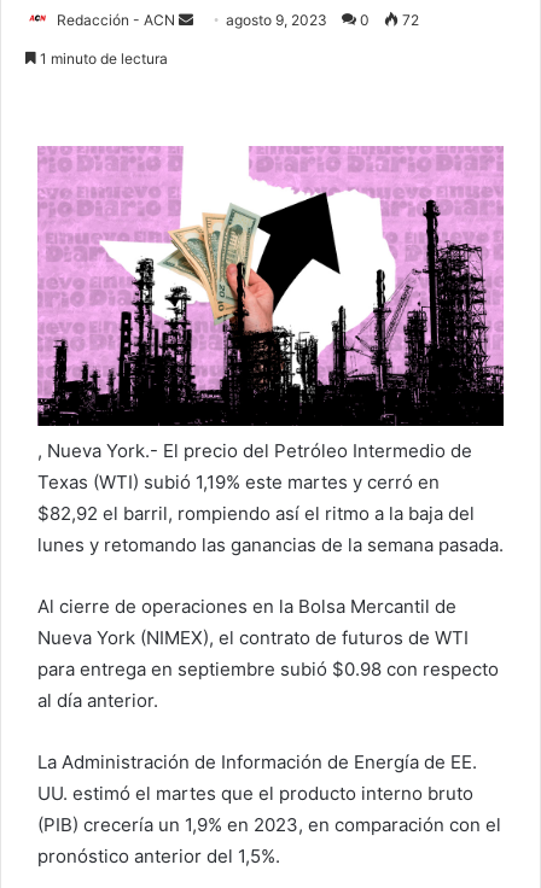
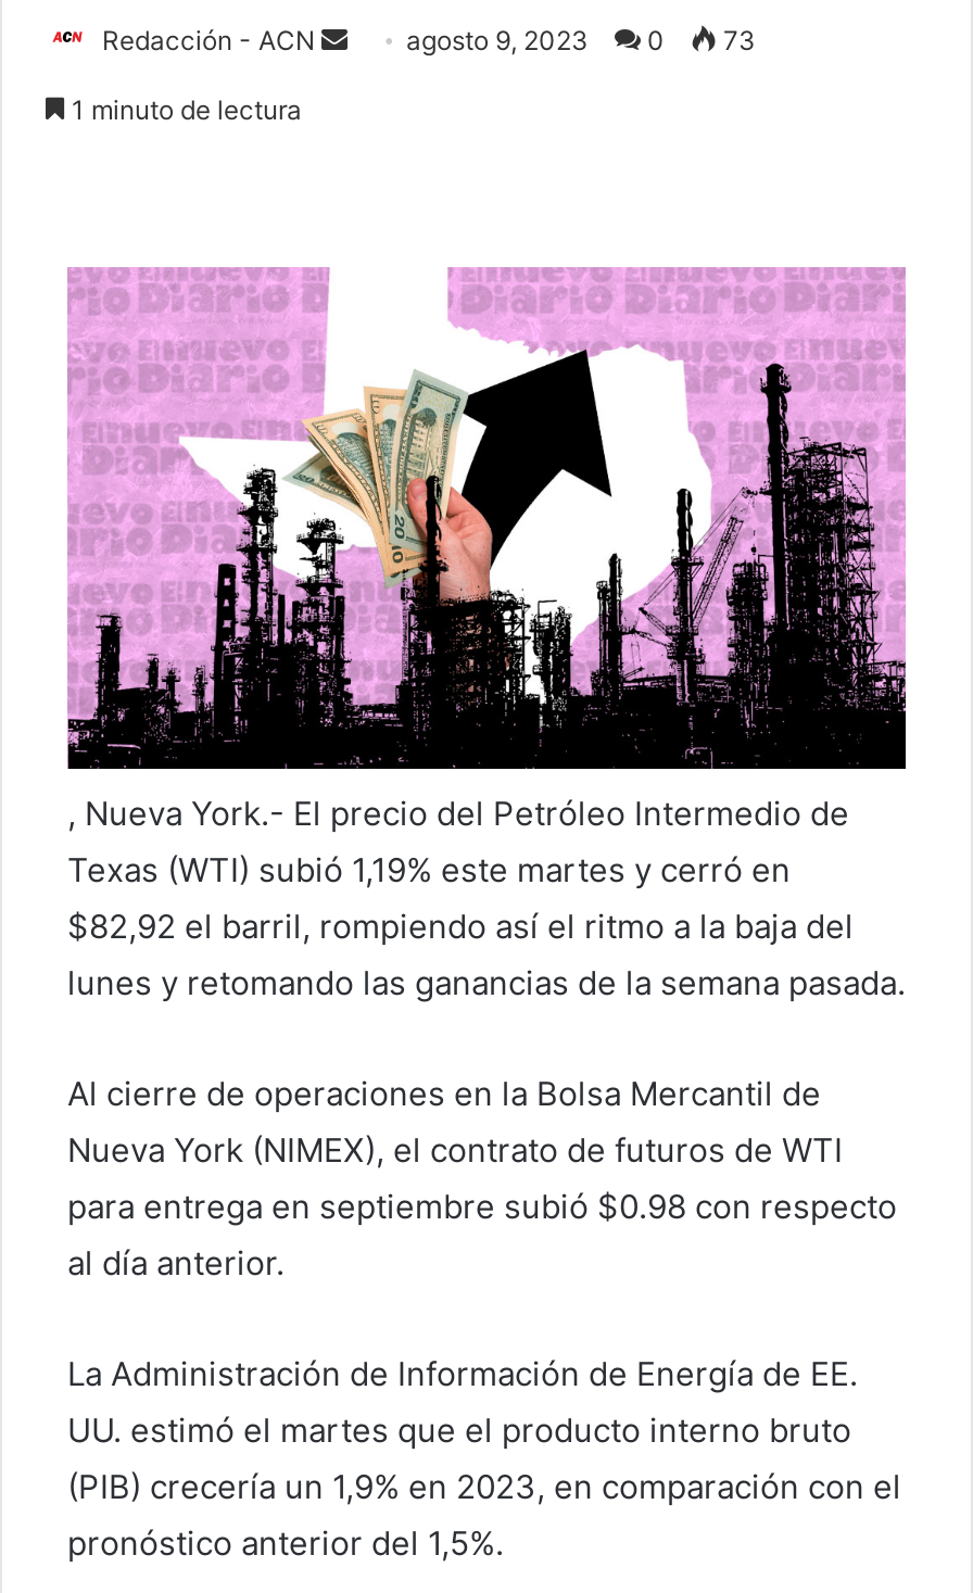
[399,11,419,29] 72 -> [717,24,756,56] 73

